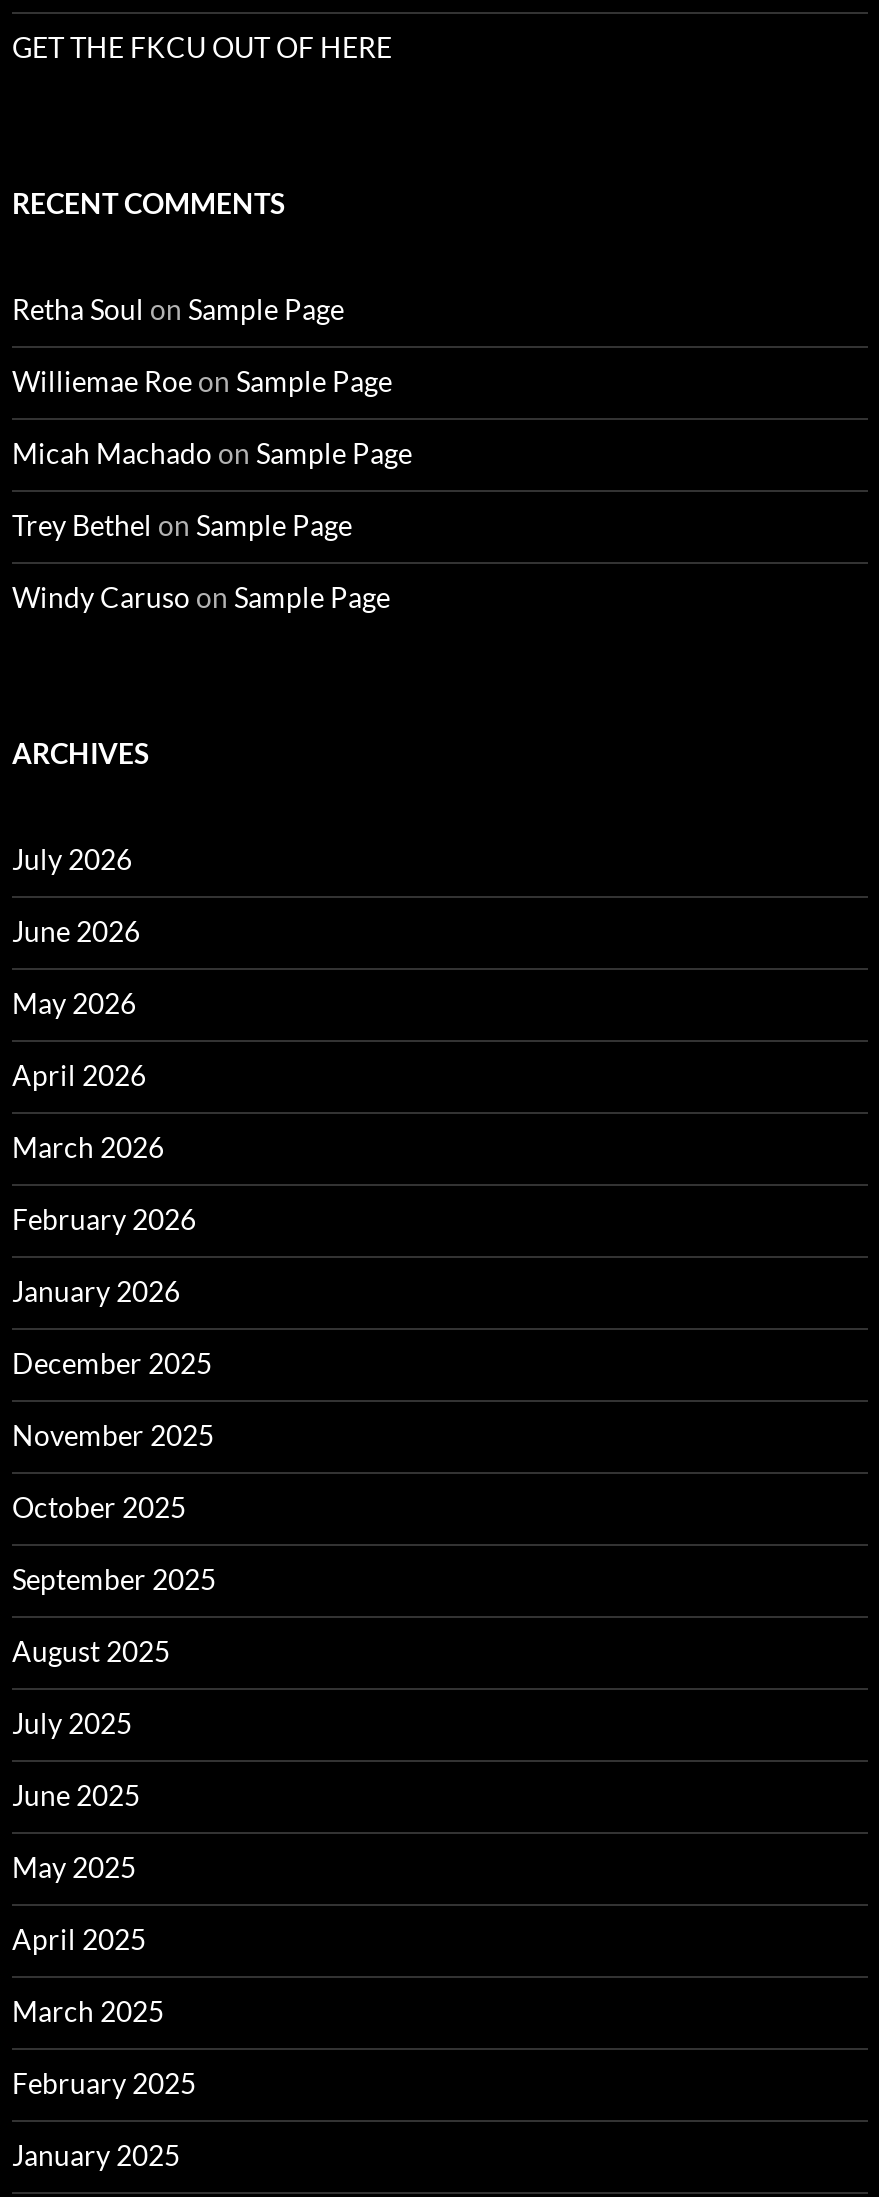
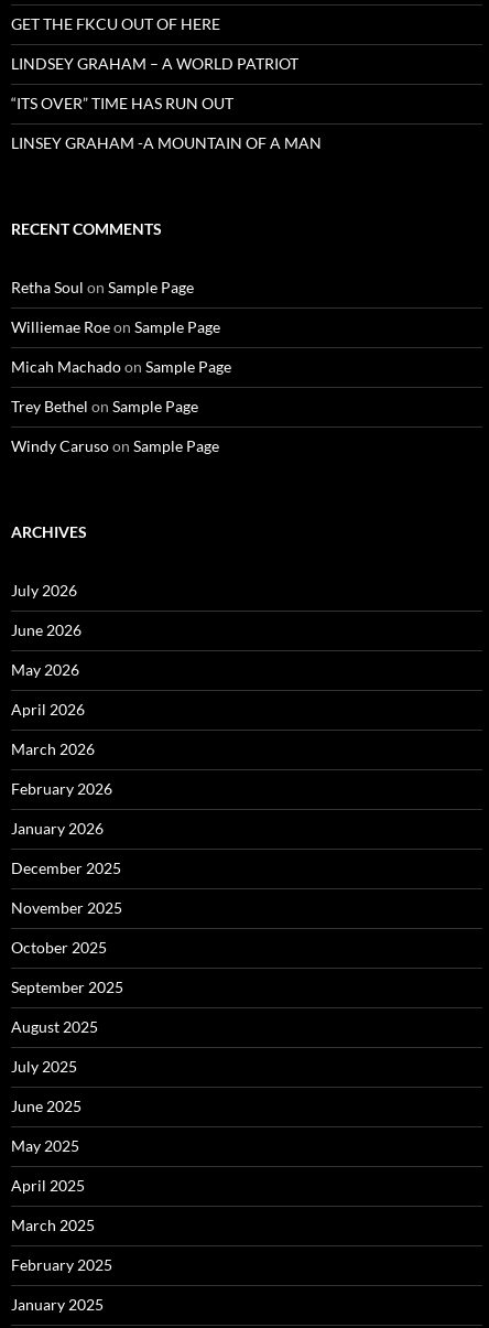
none -> [11,54,322,152] LINDSEY GRAHAM – A WORLD PATRIOT | “ITS OVER” TIME HAS RUN OUT | LINSEY GRAHAM -A MOUNTAIN OF A MAN

